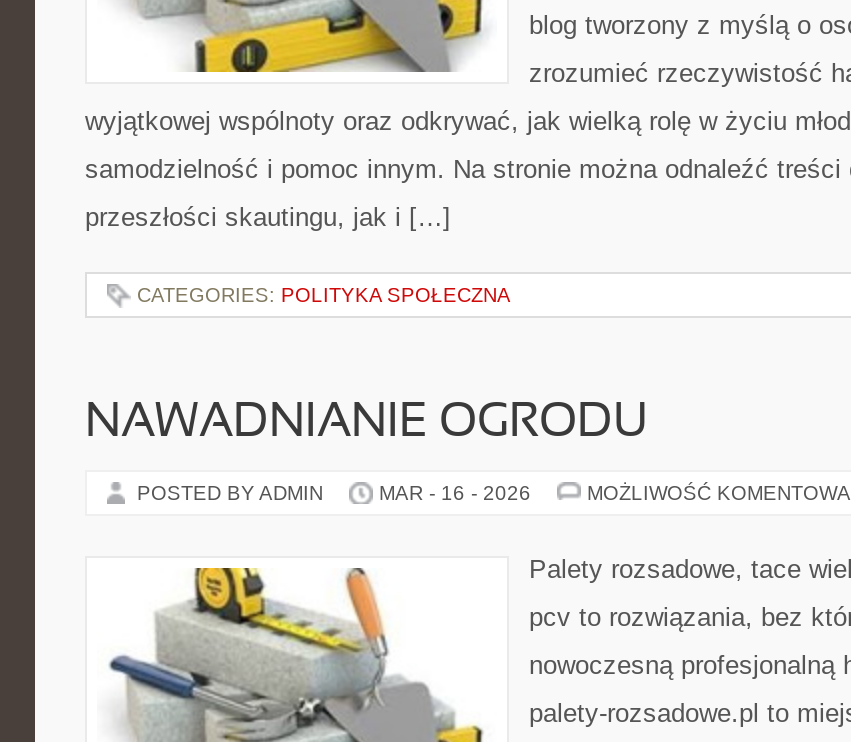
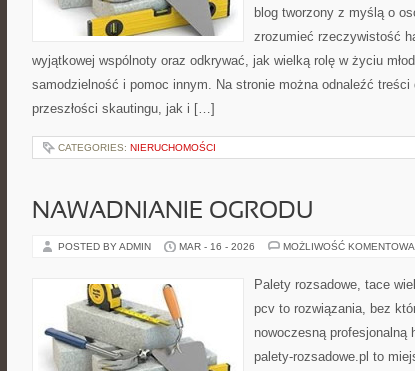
[137,284,511,306] CATEGORIES: POLITYKA SPOŁECZNA -> [58,142,216,153] CATEGORIES: NIERUCHOMOŚCI

